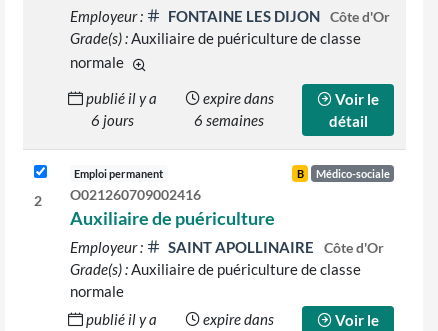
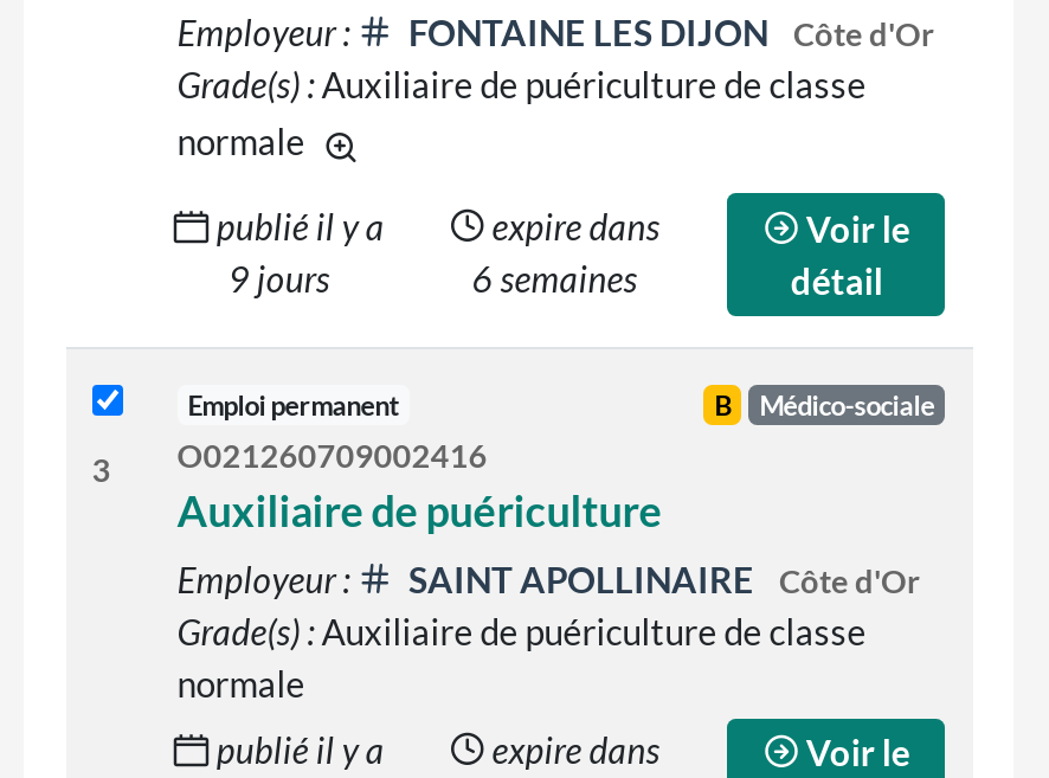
[91,111,134,129] 6 jours -> [228,257,330,299] 9 jours
[34,187,201,208] 2 O021260709002416 -> [92,437,487,488] 3 O021260709002416

